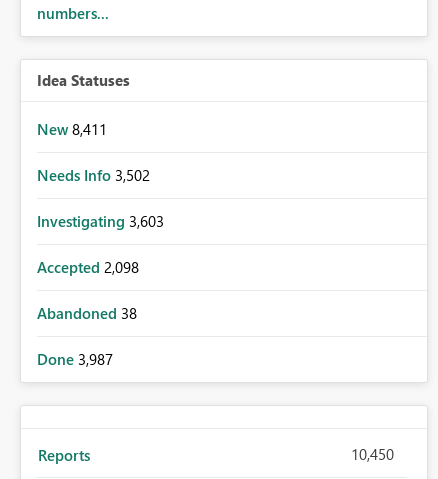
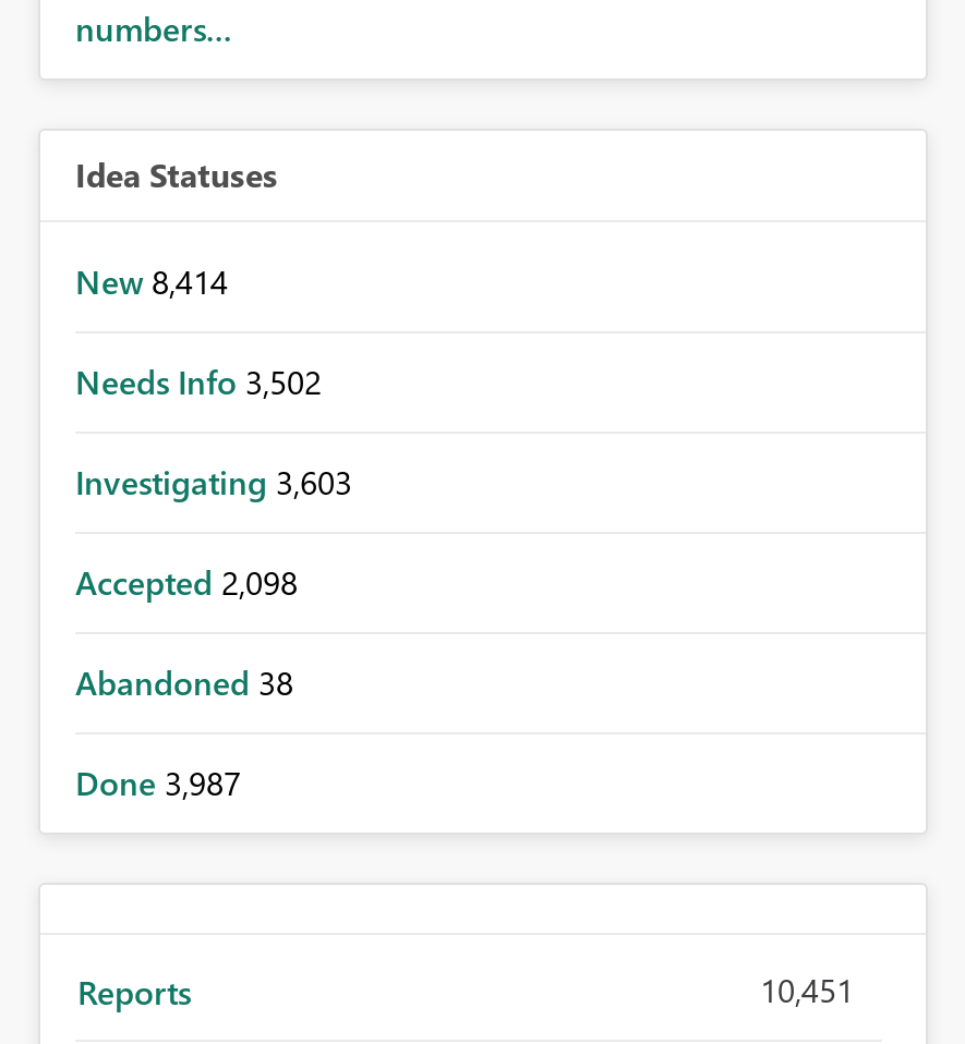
[37,119,107,139] New 8,411 -> [75,259,228,303] New 8,414
[351,444,394,464] 10,450 -> [760,967,854,1011] 10,451

